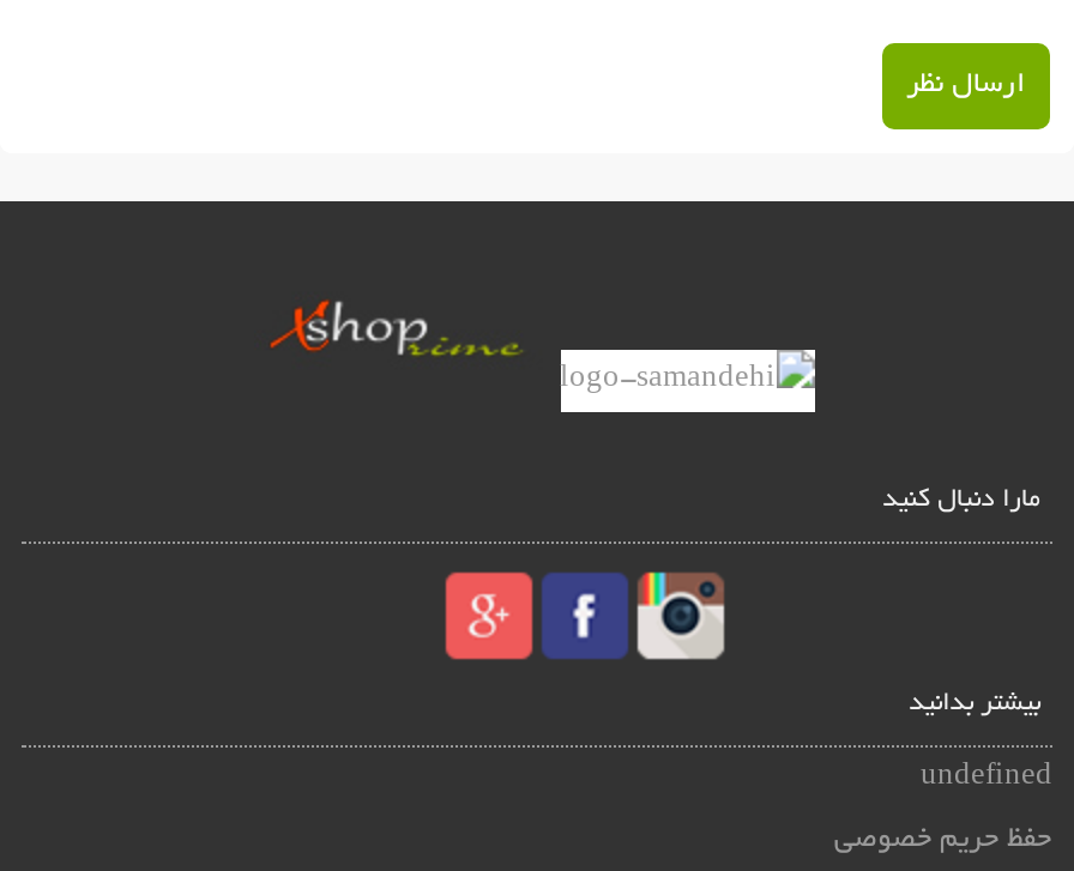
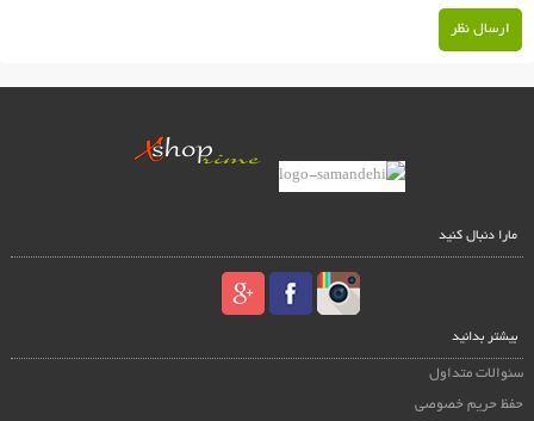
[921,761,1052,792] undefined -> [429,366,523,381] سئوالات متداول

